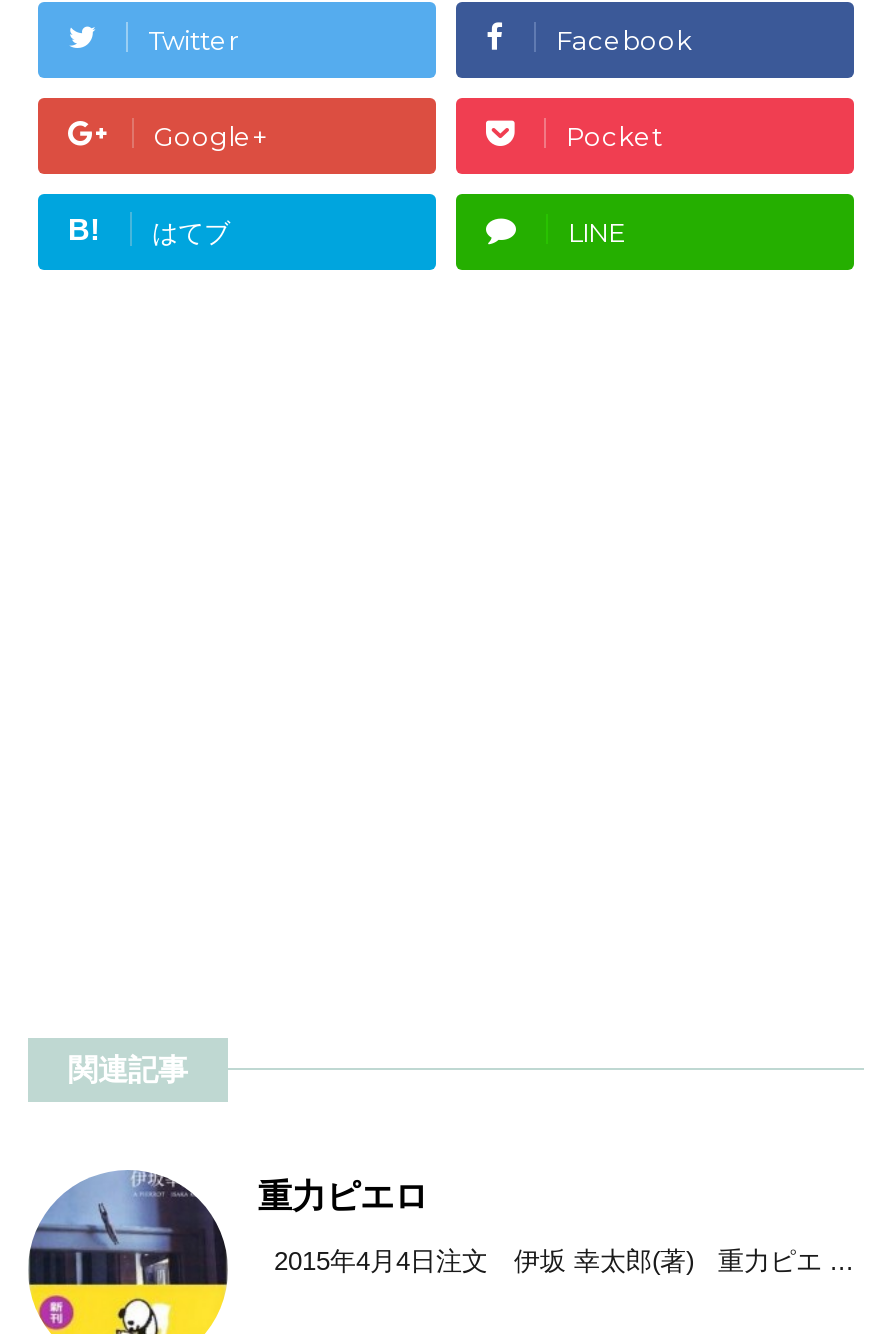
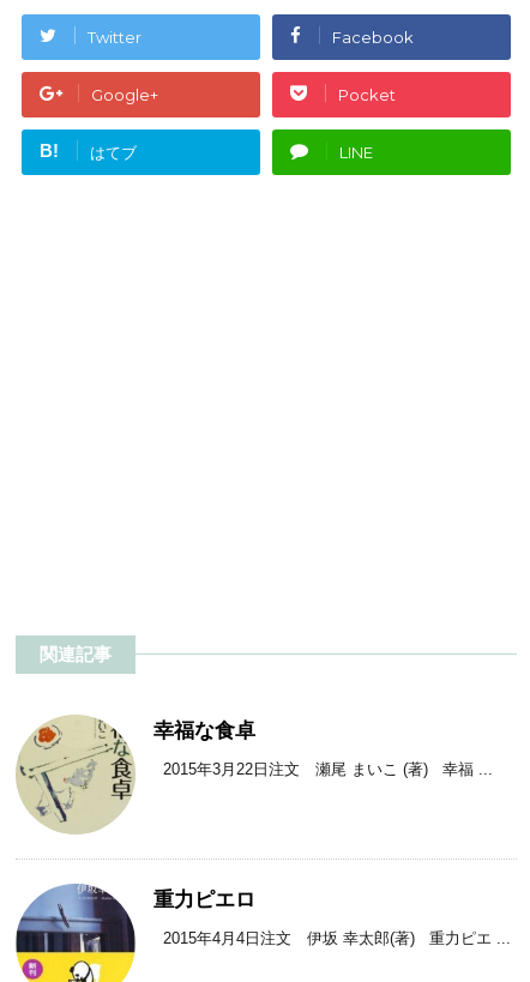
none -> [17,715,493,842] [image] | 幸福な食卓 | 2015年3月22日注文 瀬尾 まいこ (著) 幸福 ...

